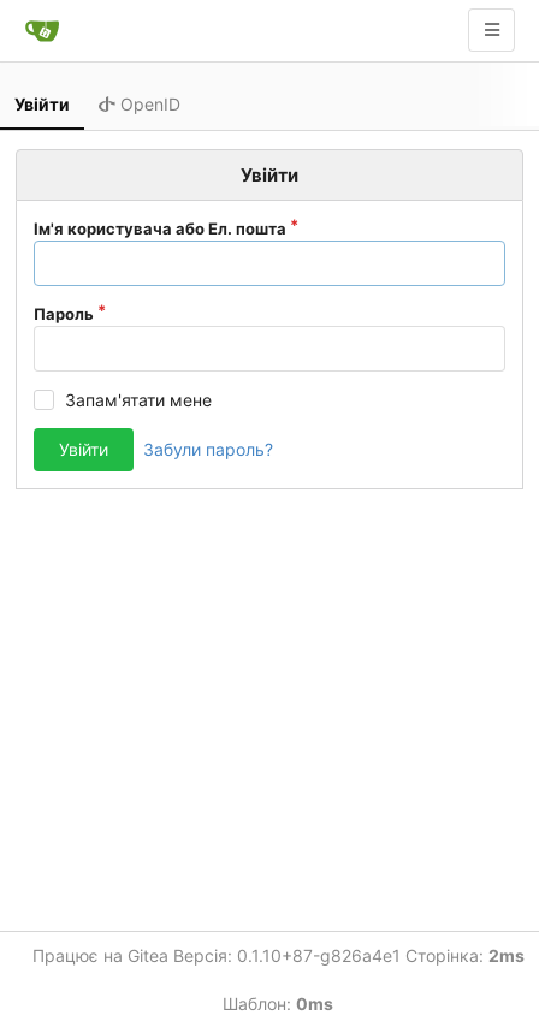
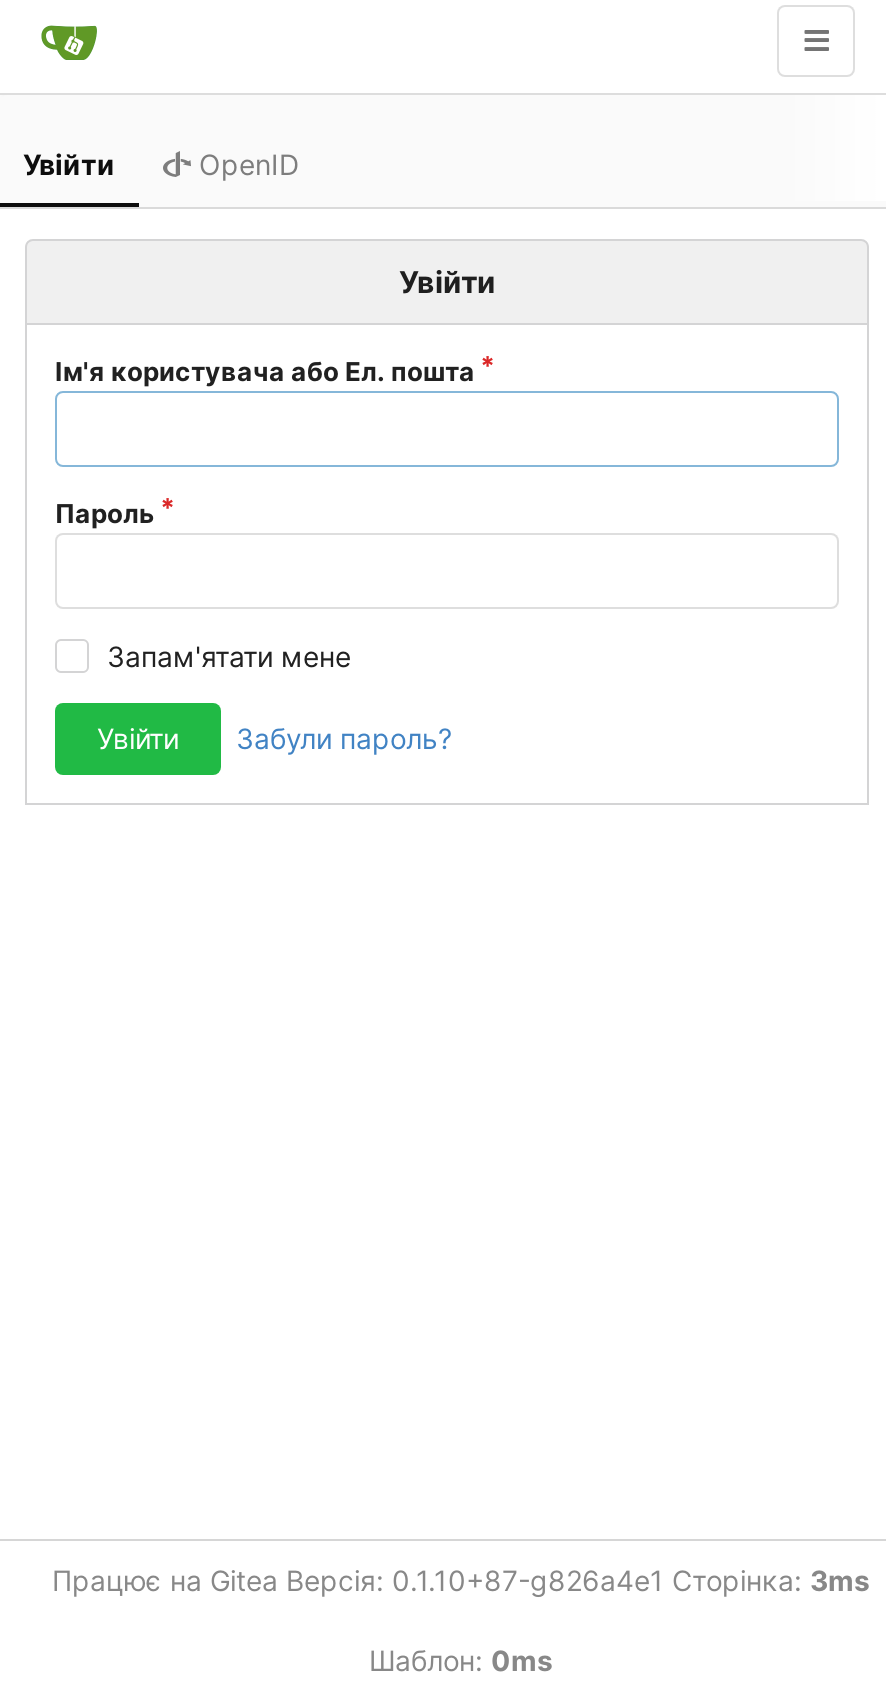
[32,945,524,966] Працює на Gitea Версія: 0.1.10+87-g826a4e1 Сторінка: 2ms -> [52,1563,870,1597] Працює на Gitea Версія: 0.1.10+87-g826a4e1 Сторінка: 3ms

